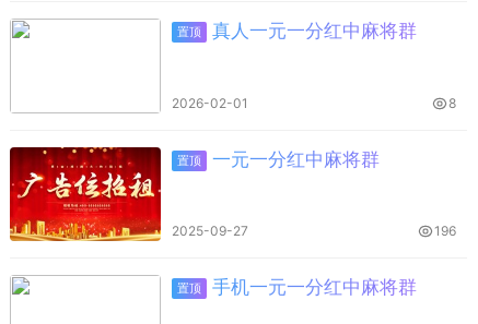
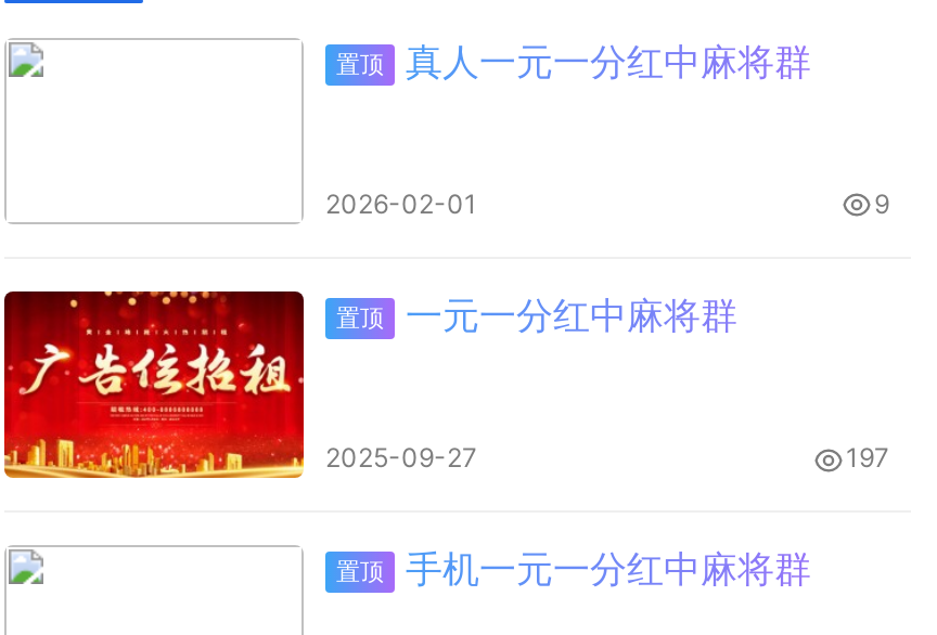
[448,94,456,111] 8 -> [874,188,889,220] 9
[434,222,456,239] 196 -> [846,442,889,474] 197

